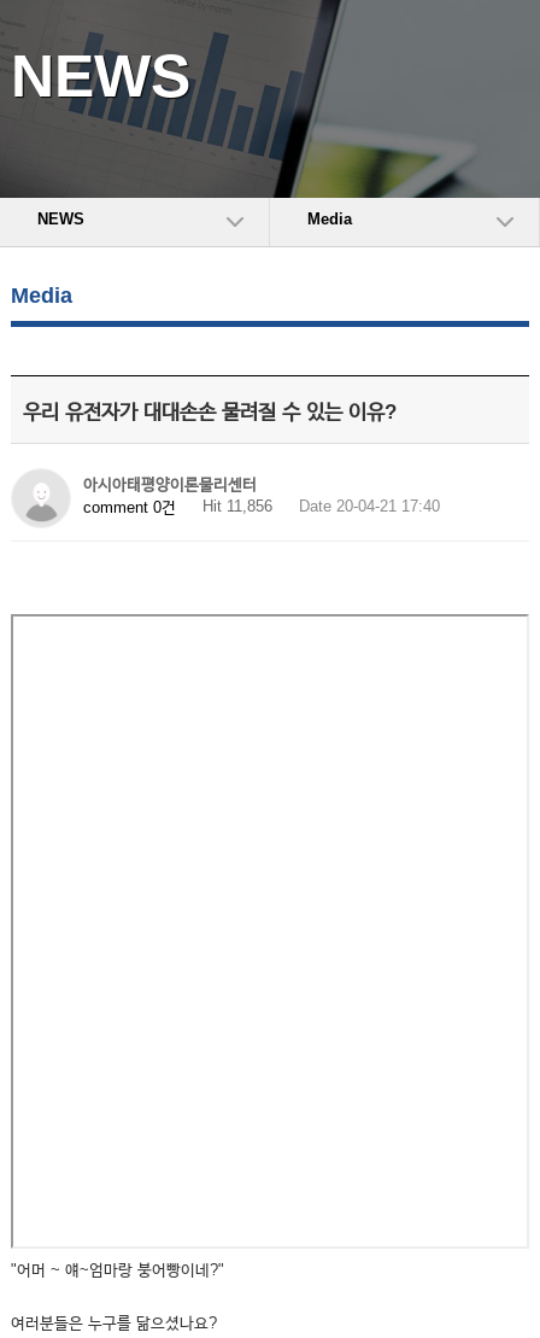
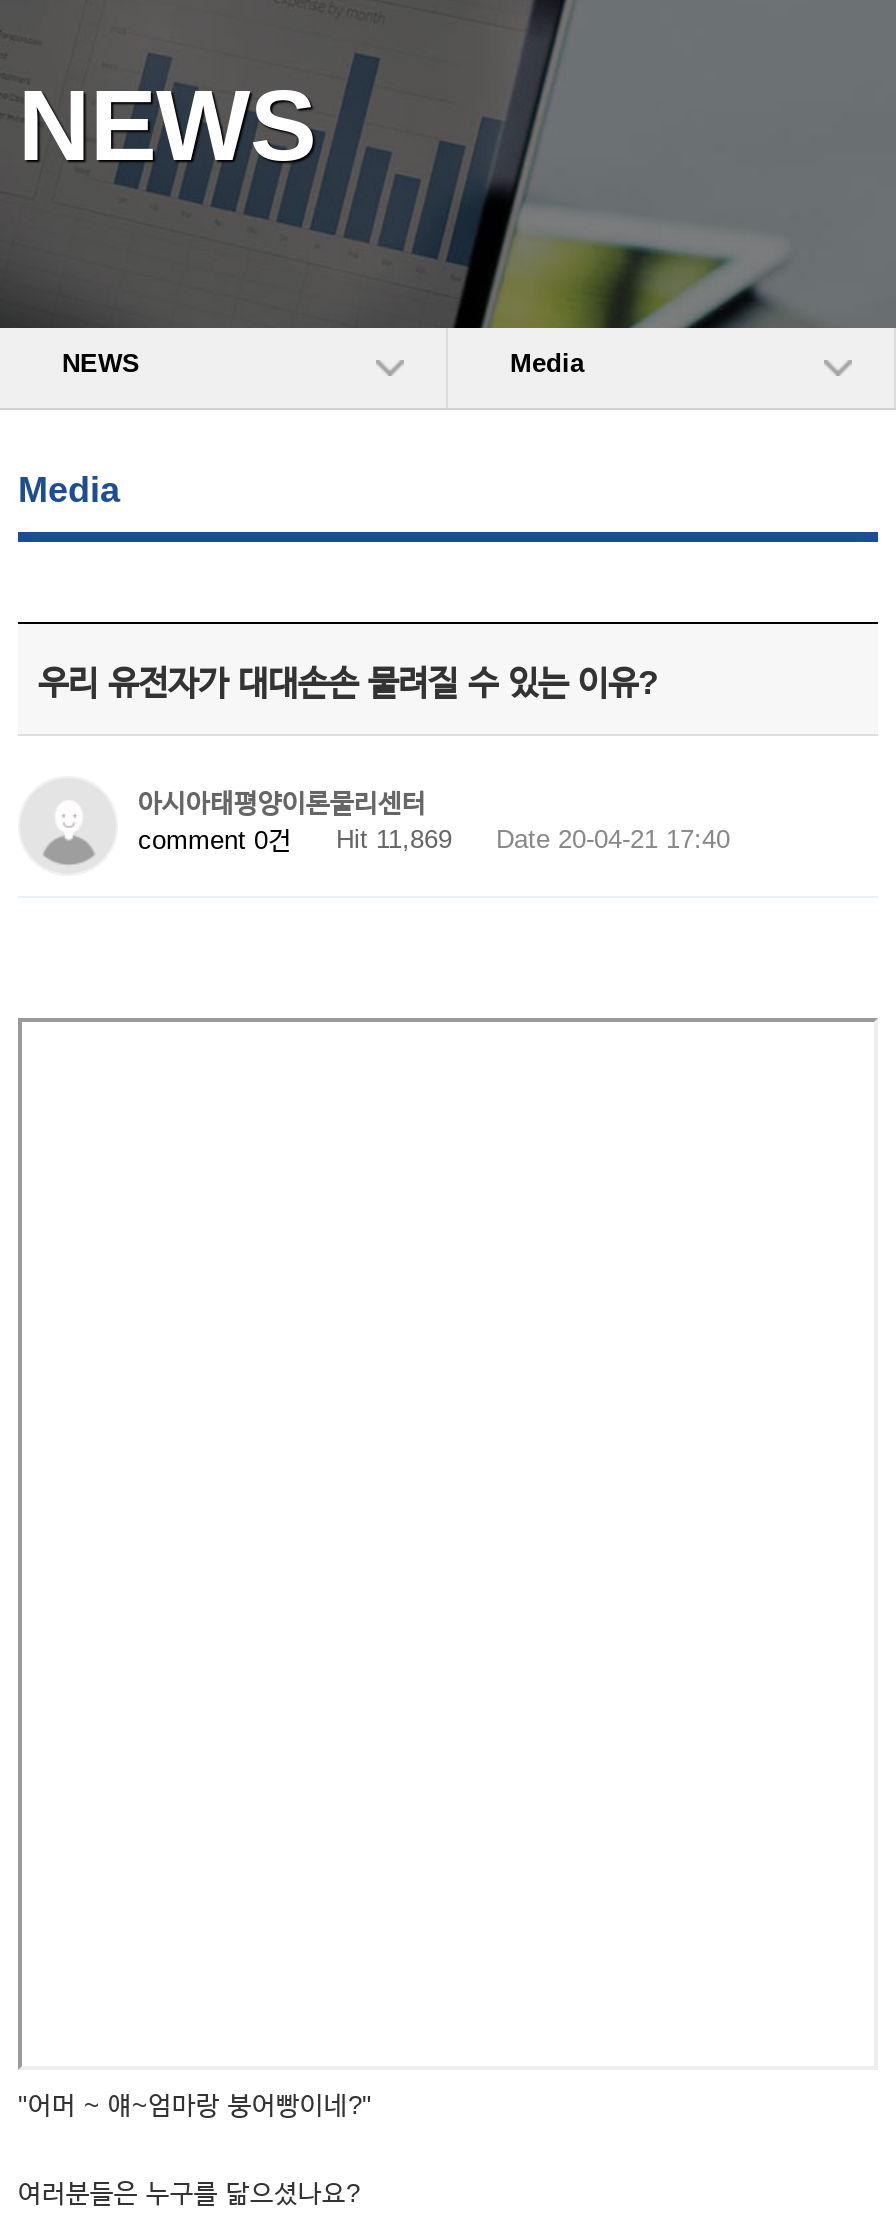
[83,497,440,516] comment 0건 Hit 11,856 Date 20-04-21 17:40 -> [138,824,730,855] comment 0건 Hit 11,869 Date 20-04-21 17:40

